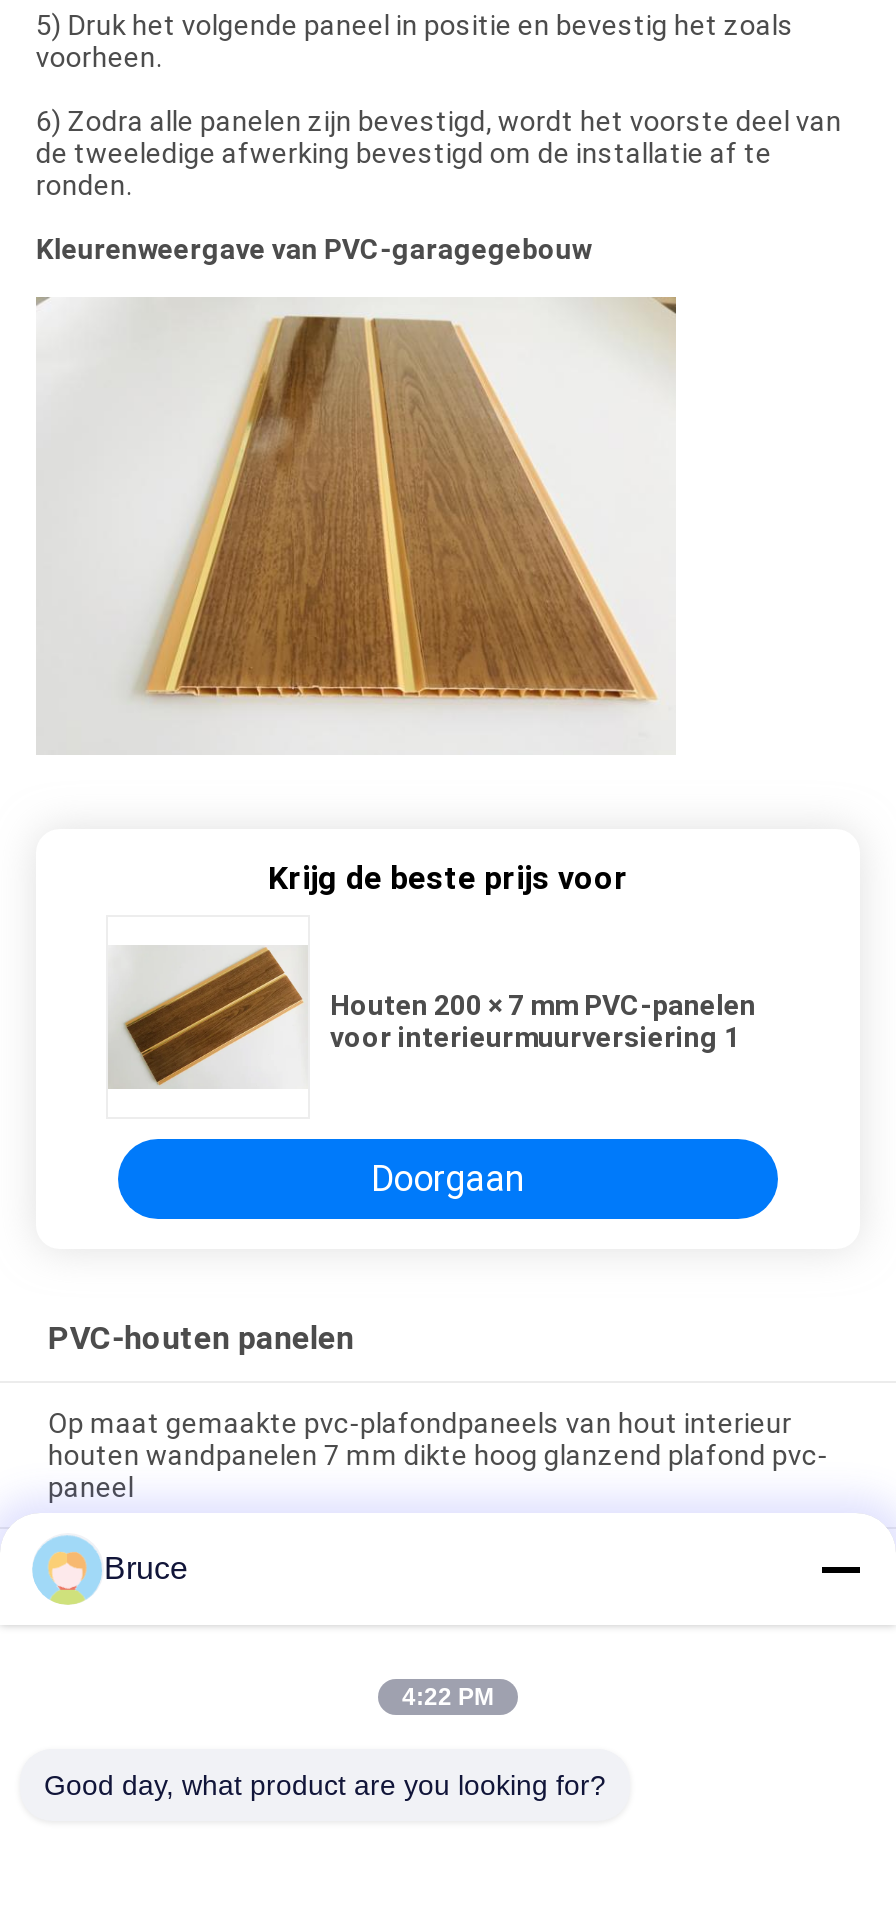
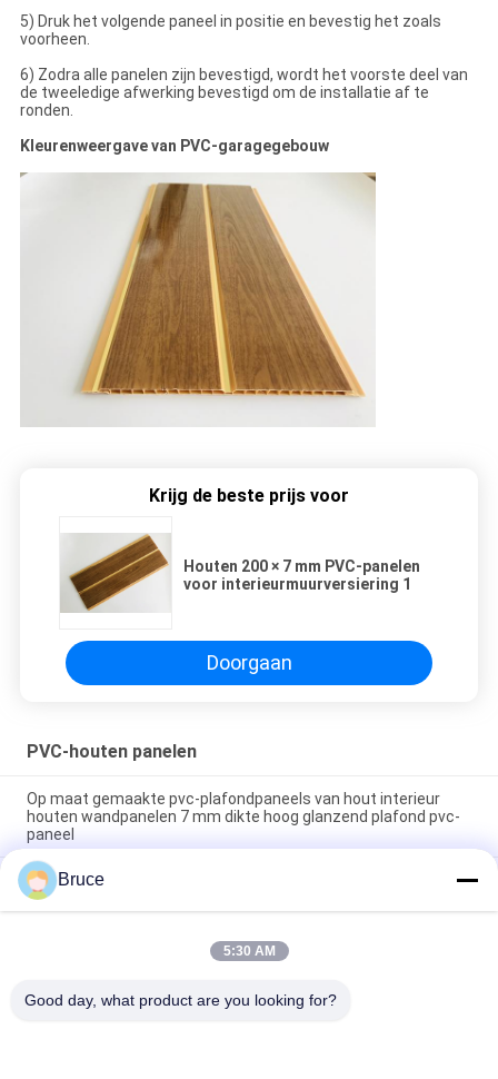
[402,1683,494,1711] 4:22 PM -> [223,943,275,959] 5:30 AM

